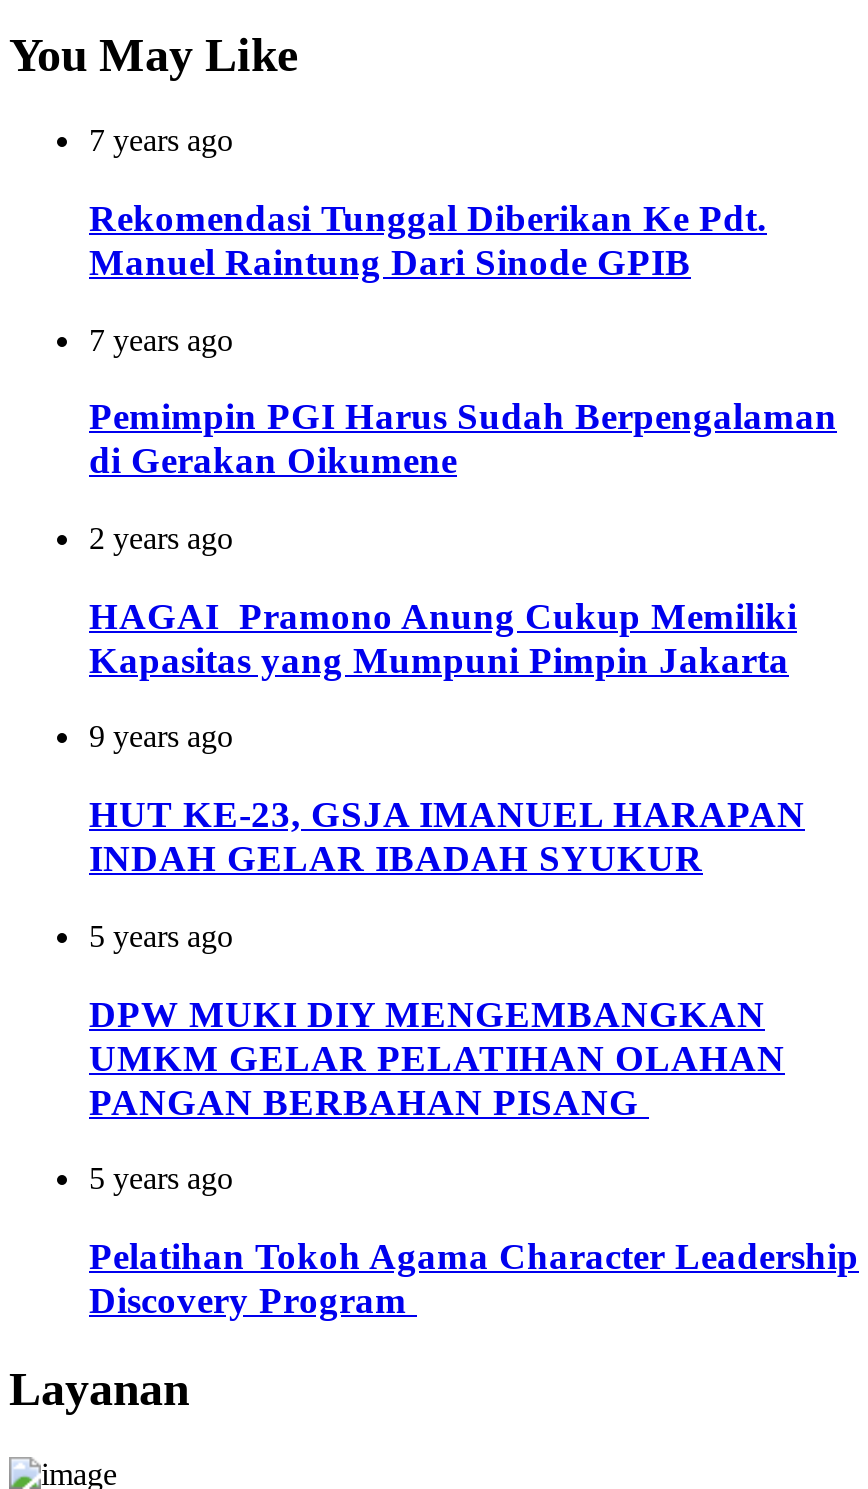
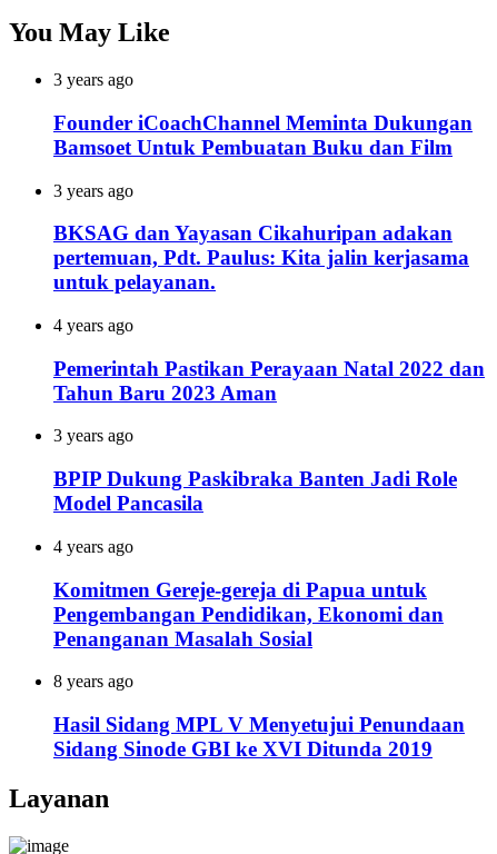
[89,123,233,157] 7 years ago -> [53,70,133,89] 3 years ago
[89,197,767,283] Rekomendasi Tunggal Diberikan Ke Pdt. | Manuel Raintung Dari Sinode GPIB -> [53,111,473,159] Founder iCoachChannel Meminta Dukungan | Bamsoet Untuk Pembuatan Buku dan Film
[89,322,233,356] 7 years ago -> [53,181,133,200] 3 years ago
[89,396,837,482] Pemimpin PGI Harus Sudah Berpengalaman | di Gerakan Oikumene -> [53,222,469,294] BKSAG dan Yayasan Cikahuripan adakan | pertemuan, Pdt. Paulus: Kita jalin kerjasama | untuk pelayanan.
[89,521,233,555] 2 years ago -> [53,316,133,335] 4 years ago
[89,594,797,680] HAGAI Pramono Anung Cukup Memiliki | Kapasitas yang Mumpuni Pimpin Jakarta -> [53,357,485,404] Pemerintah Pastikan Perayaan Natal 2022 dan | Tahun Baru 2023 Aman
[89,720,233,754] 9 years ago -> [53,426,133,445] 3 years ago
[89,793,805,879] HUT KE-23, GSJA IMANUEL HARAPAN | INDAH GELAR IBADAH SYUKUR -> [53,467,457,515] BPIP Dukung Paskibraka Banten Jadi Role | Model Pancasila
[89,919,233,953] 5 years ago -> [53,537,133,556] 4 years ago
[89,992,785,1122] DPW MUKI DIY MENGEMBANGKAN | UMKM GELAR PELATIHAN OLAHAN | PANGAN BERBAHAN PISANG -> [53,578,444,650] Komitmen Gereje-gereja di Papua untuk | Pengembangan Pendidikan, Ekonomi dan | Penanganan Masalah Sosial
[89,1162,233,1196] 5 years ago -> [53,672,133,691] 8 years ago
[89,1235,859,1321] Pelatihan Tokoh Agama Character Leadership | Discovery Program -> [53,713,465,761] Hasil Sidang MPL V Menyetujui Penundaan | Sidang Sinode GBI ke XVI Ditunda 2019

